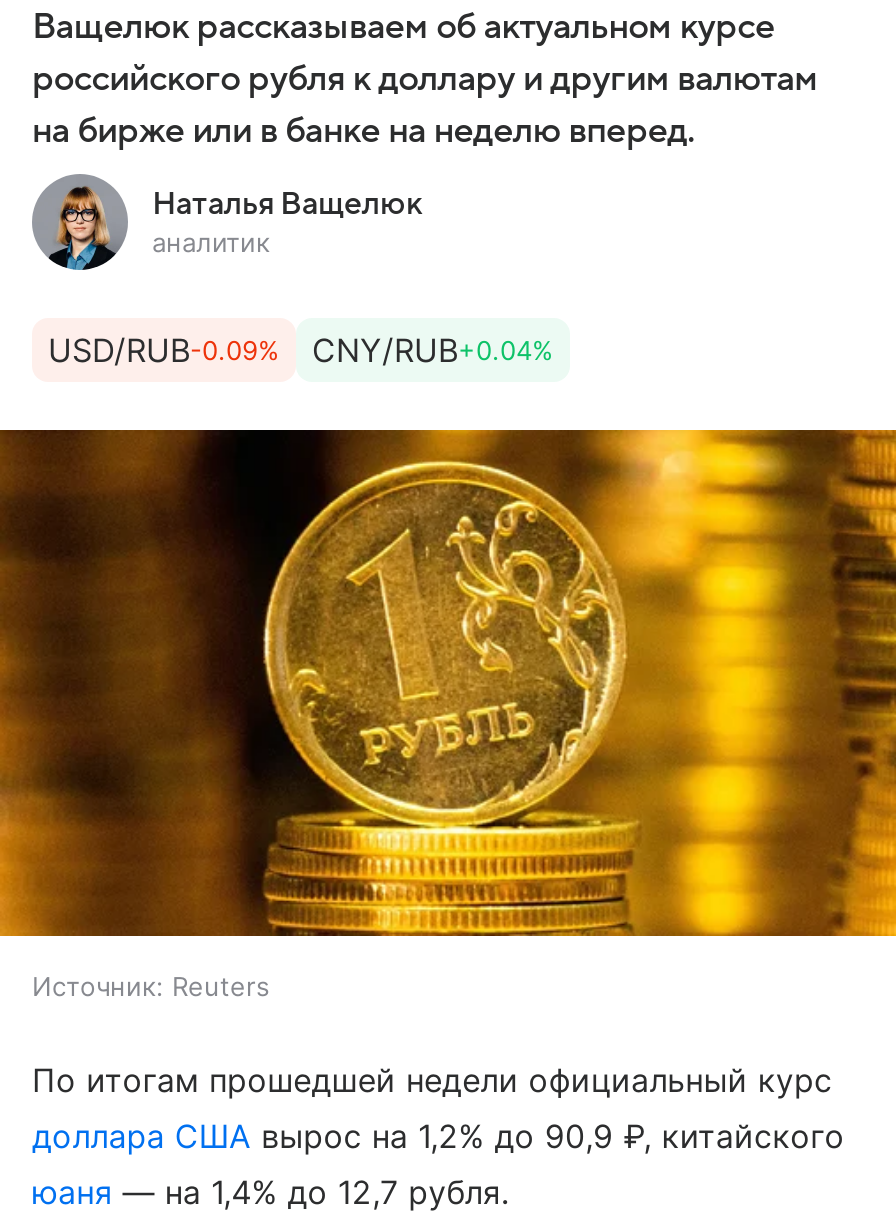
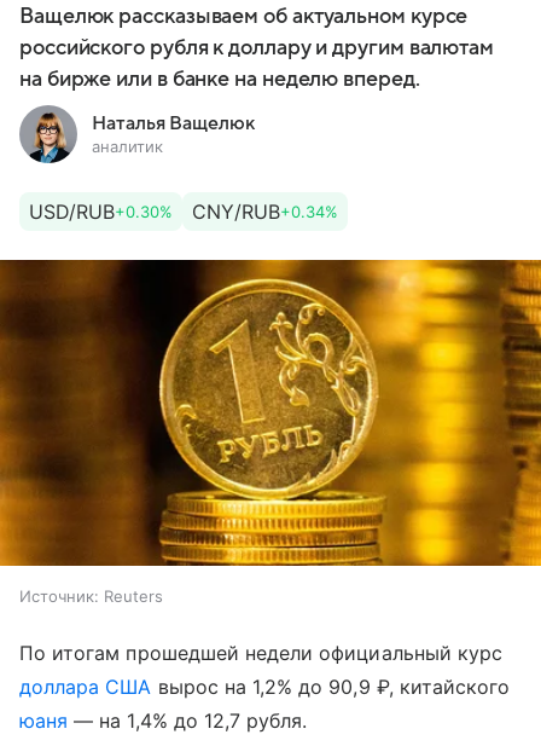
[48,330,280,370] USD/RUB-0.09% -> [29,199,173,224] USD/RUB+0.30%
[312,330,554,370] CNY/RUB+0.04% -> [192,199,338,224] CNY/RUB+0.34%

